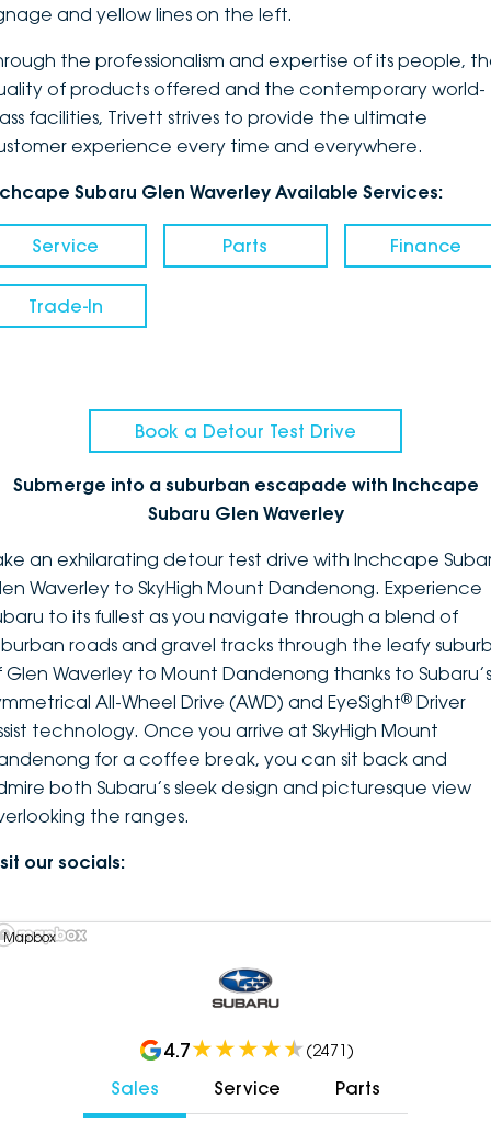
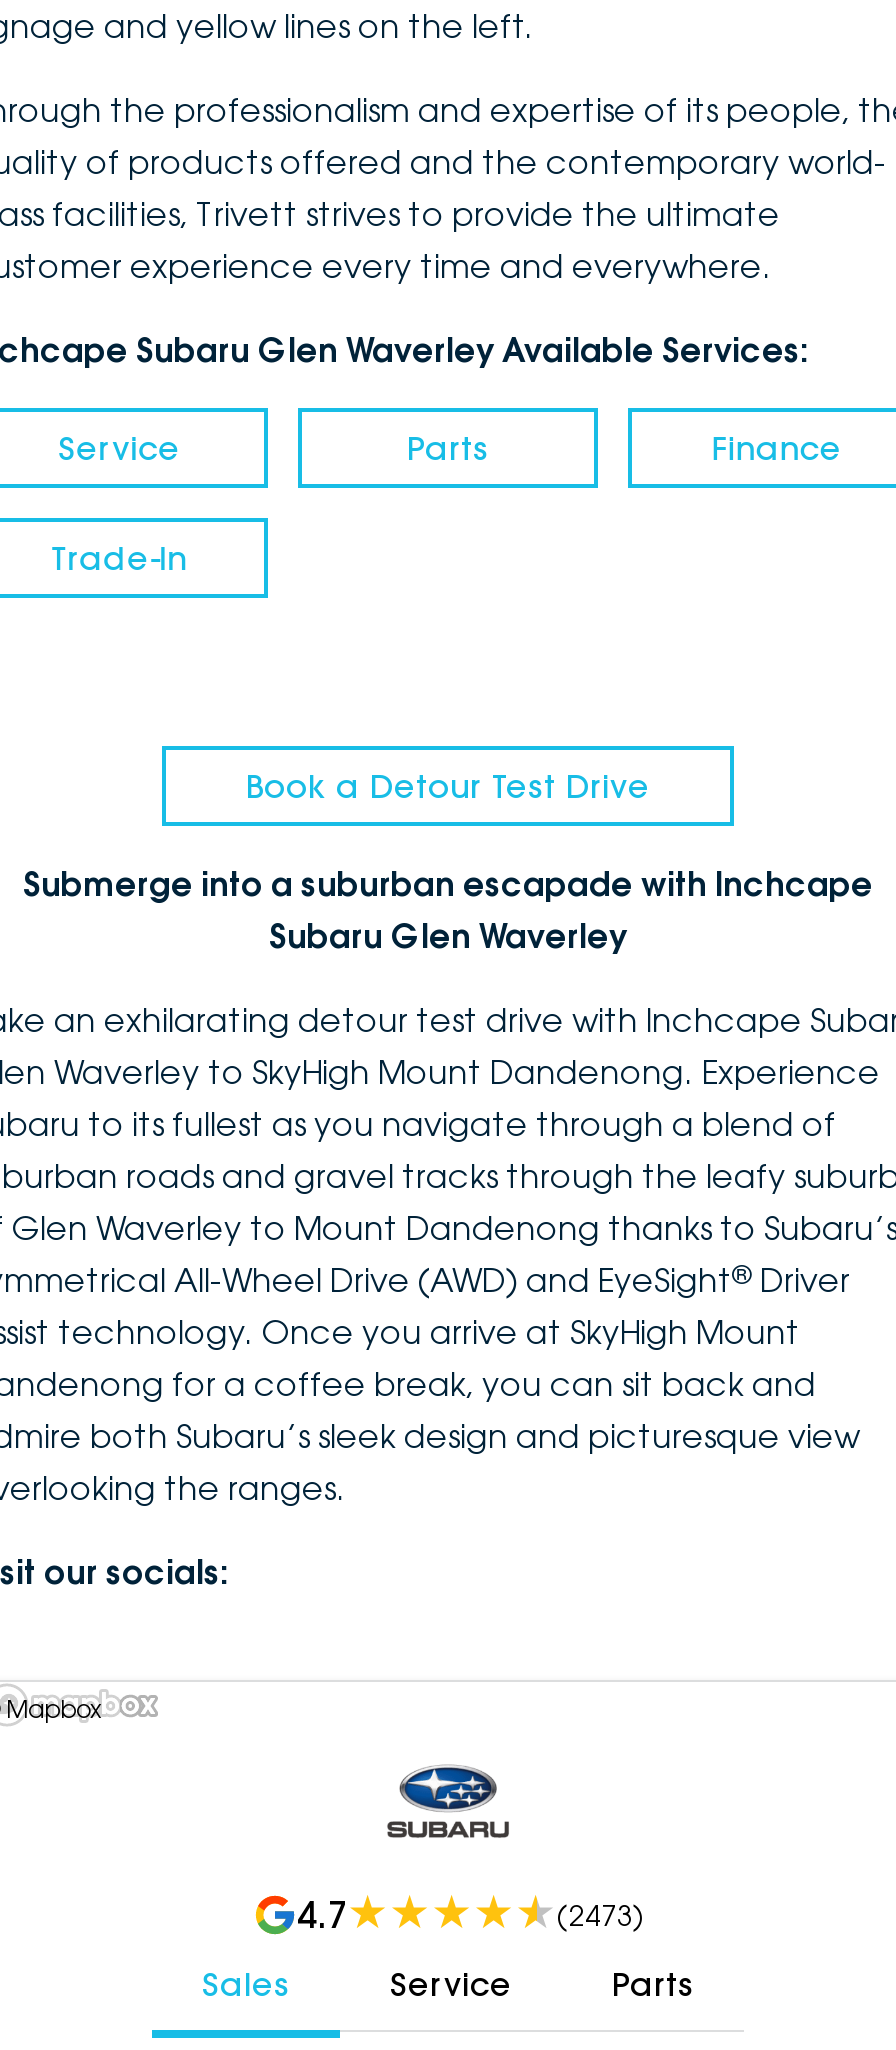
[305,1041,353,1059] (2471) -> [557,1898,645,1932] (2473)

